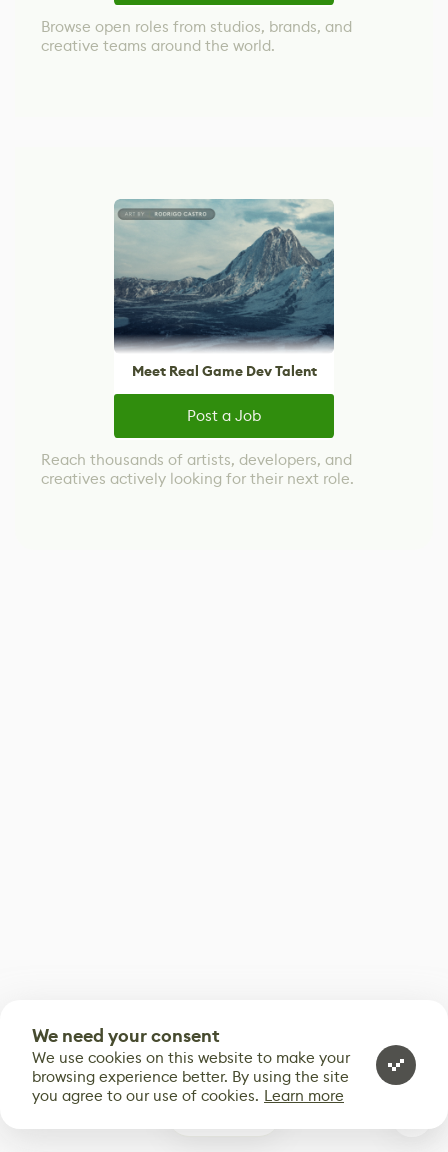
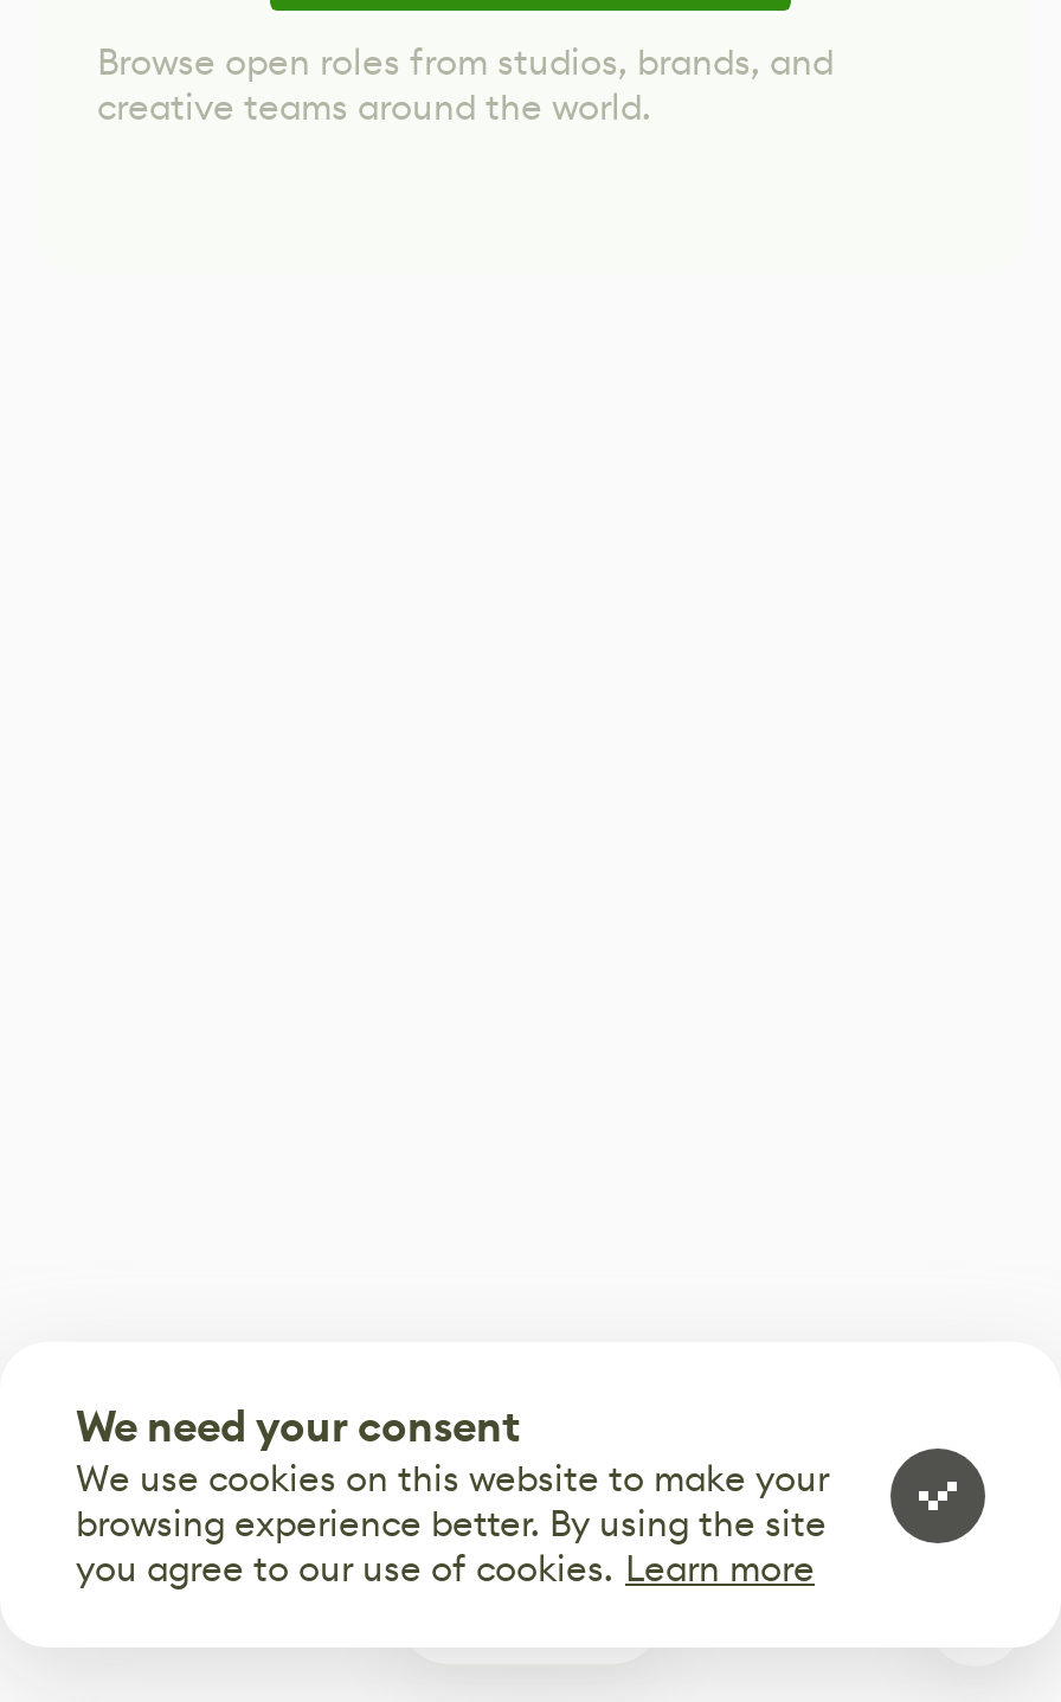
[41,198,354,488] [image] | Meet Real Game Dev Talent | Post a Job | Reach thousands of artists, developers, and | creatives actively looking for their next role. -> none

